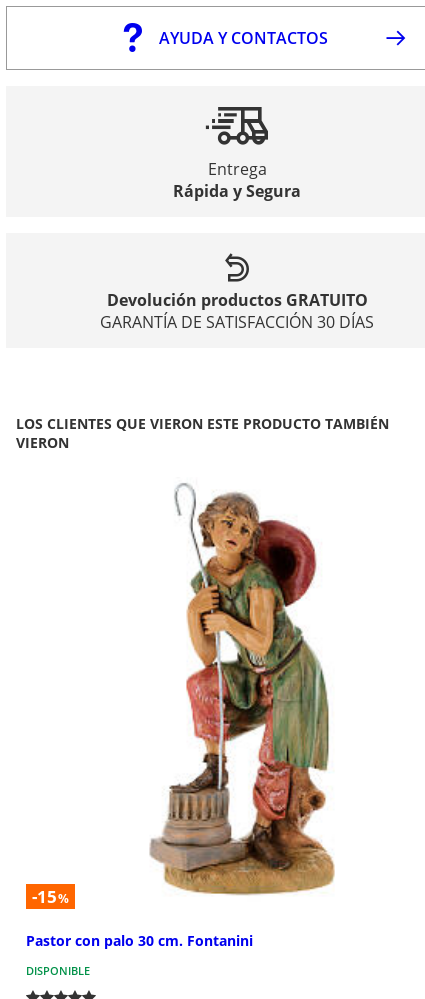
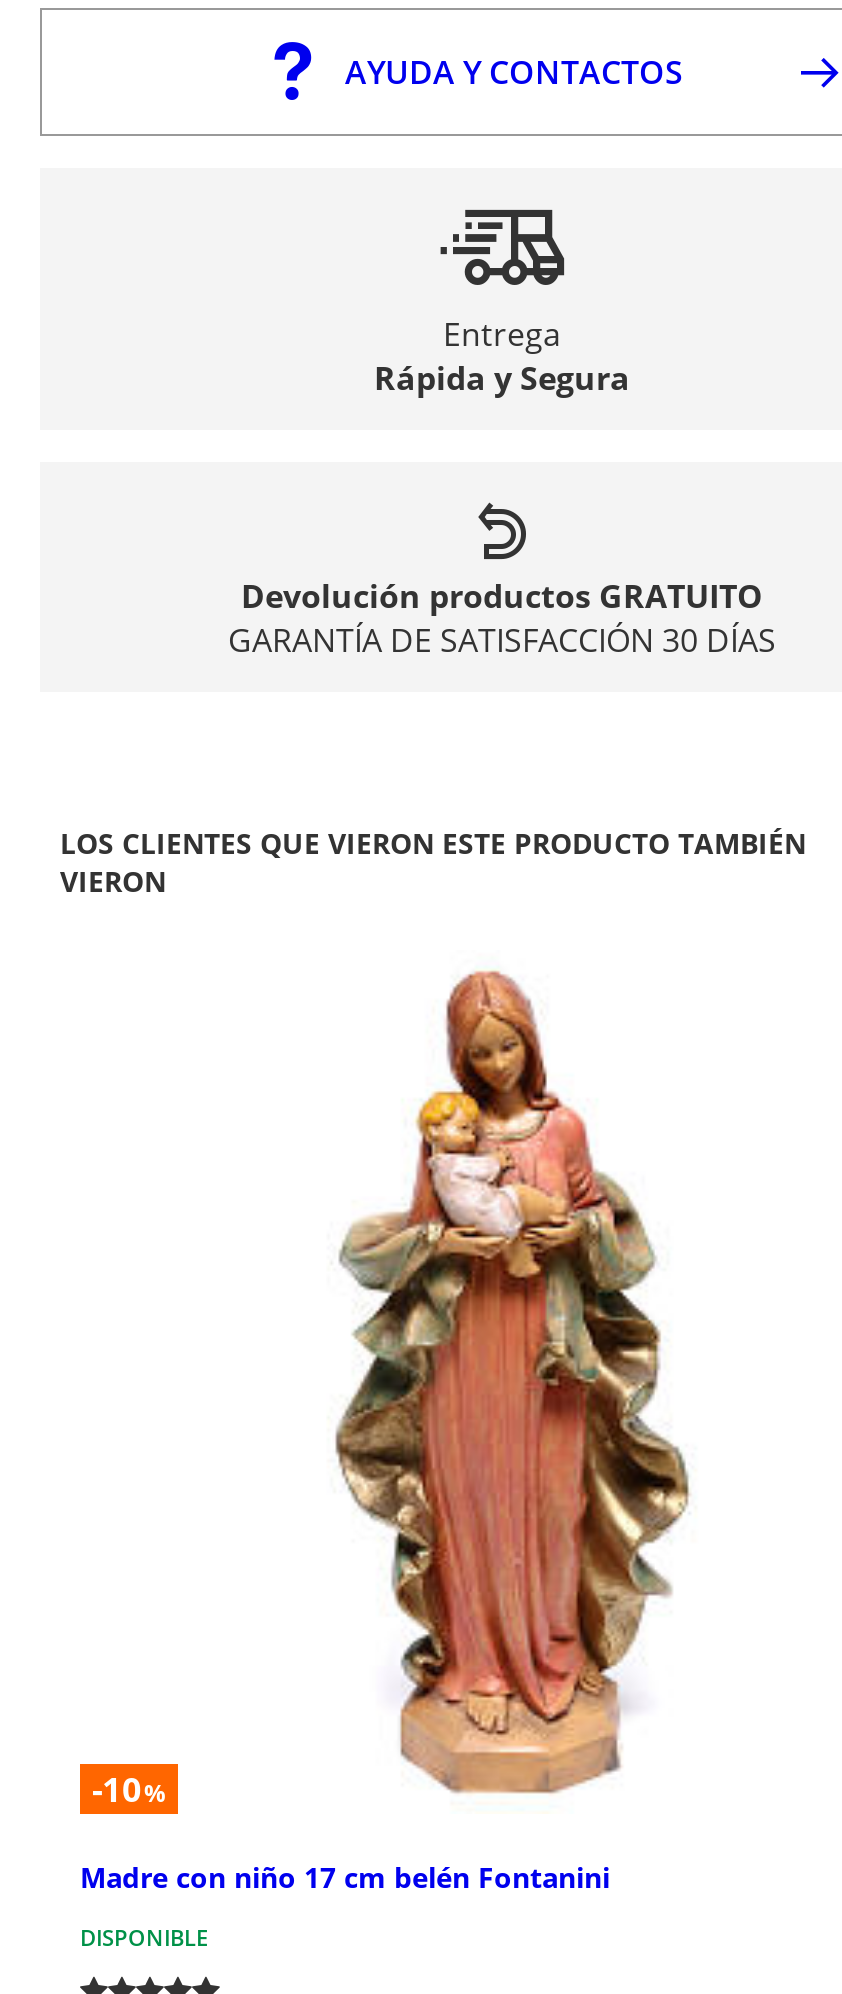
[26,482,335,950] [image] | Pastor con palo 30 cm. Fontanini -> [80,964,696,1896] [image] | Madre con niño 17 cm belén Fontanini
[32,885,69,908] -15% -> [92,1767,166,1813] -10%

